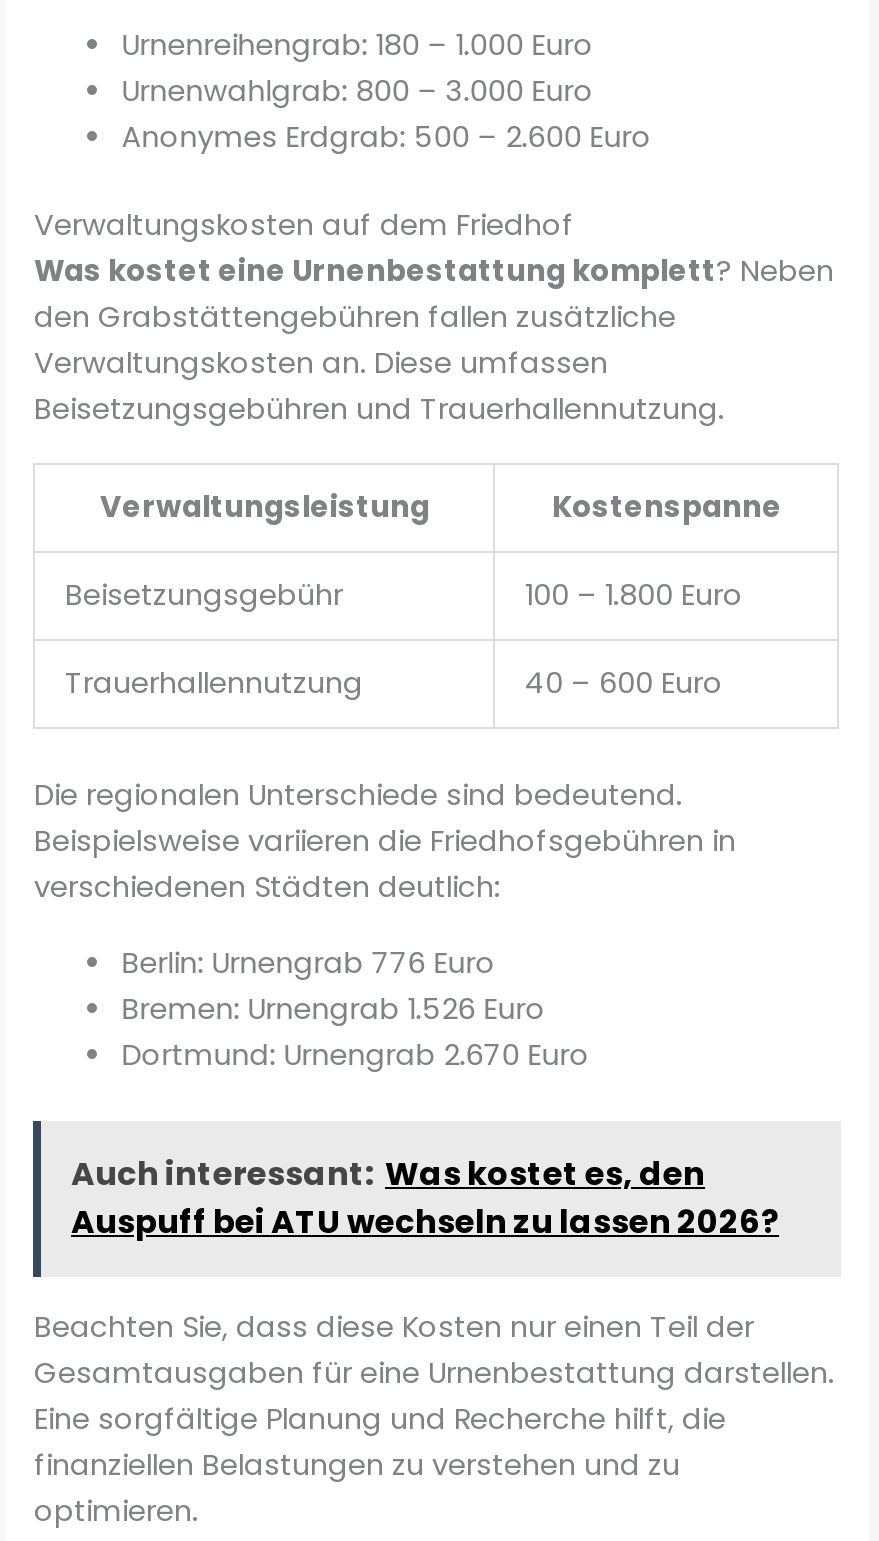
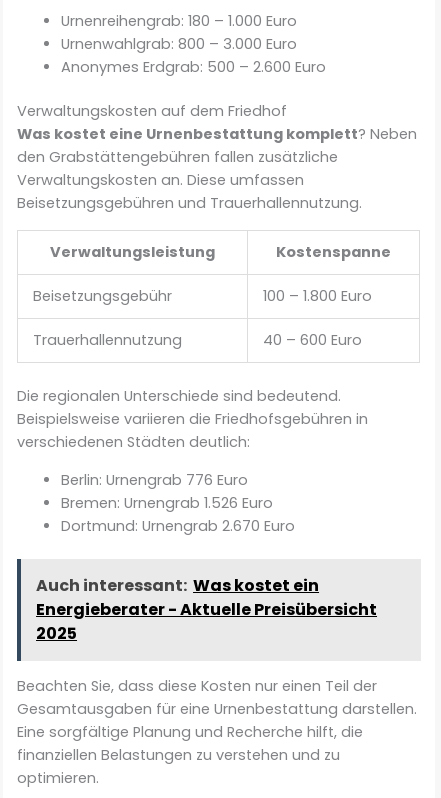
[71,1151,779,1245] Auch interessant: Was kostet es, den | Auspuff bei ATU wechseln zu lassen 2026? -> [36,574,377,645] Auch interessant: Was kostet ein | Energieberater - Aktuelle Preisübersicht | 2025

